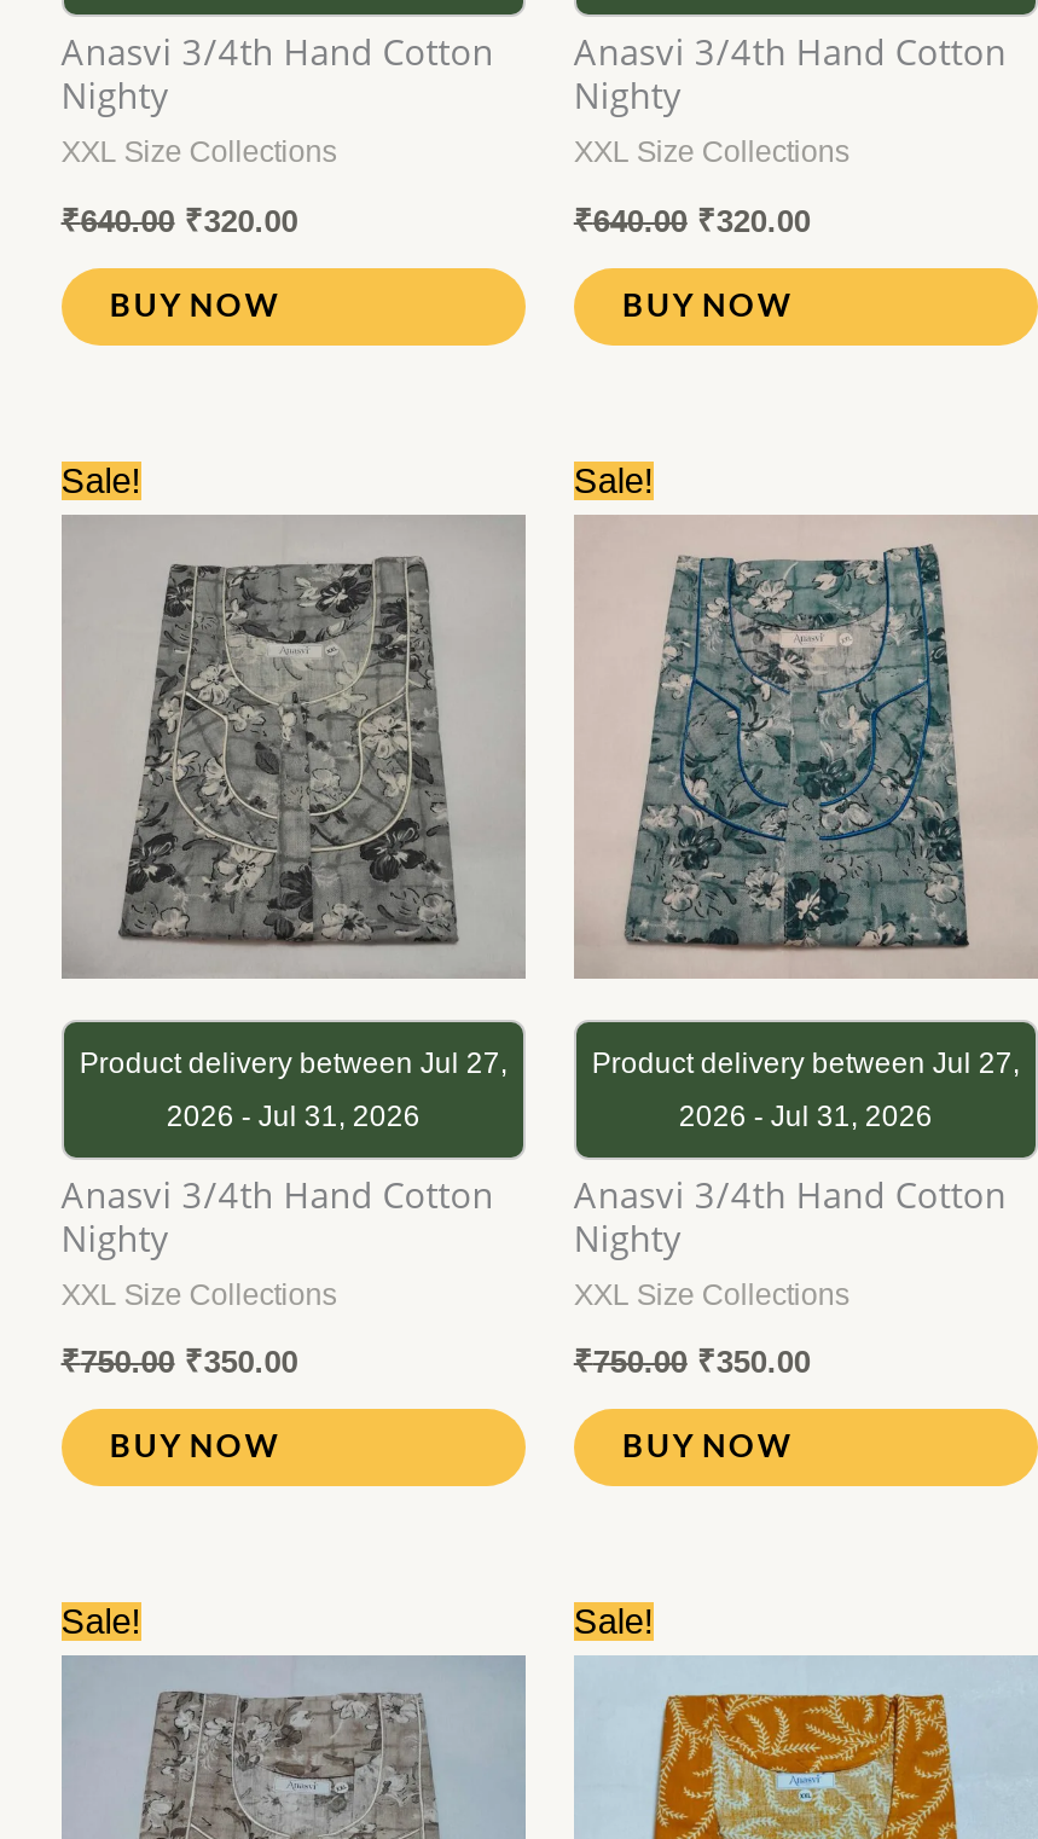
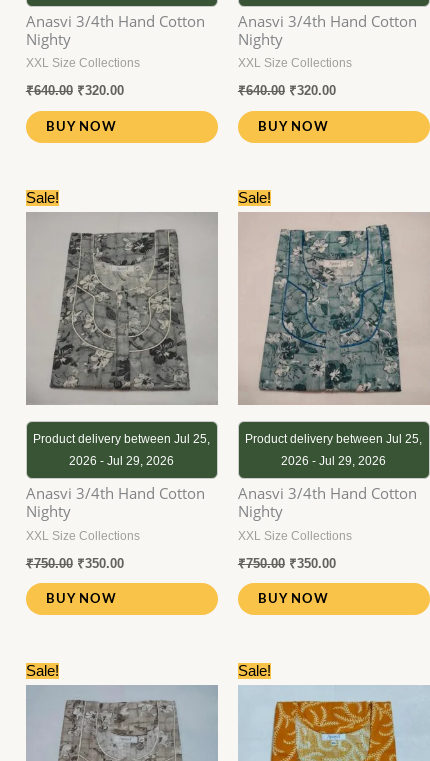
[79,1045,507,1079] Product delivery between Jul 27, -> [33,432,210,446] Product delivery between Jul 25,
[592,1045,1020,1079] Product delivery between Jul 27, -> [245,432,422,446] Product delivery between Jul 25,
[166,1098,420,1132] 2026 - Jul 31, 2026 -> [69,454,174,468] 2026 - Jul 29, 2026
[679,1098,933,1132] 2026 - Jul 31, 2026 -> [281,454,386,468] 2026 - Jul 29, 2026

